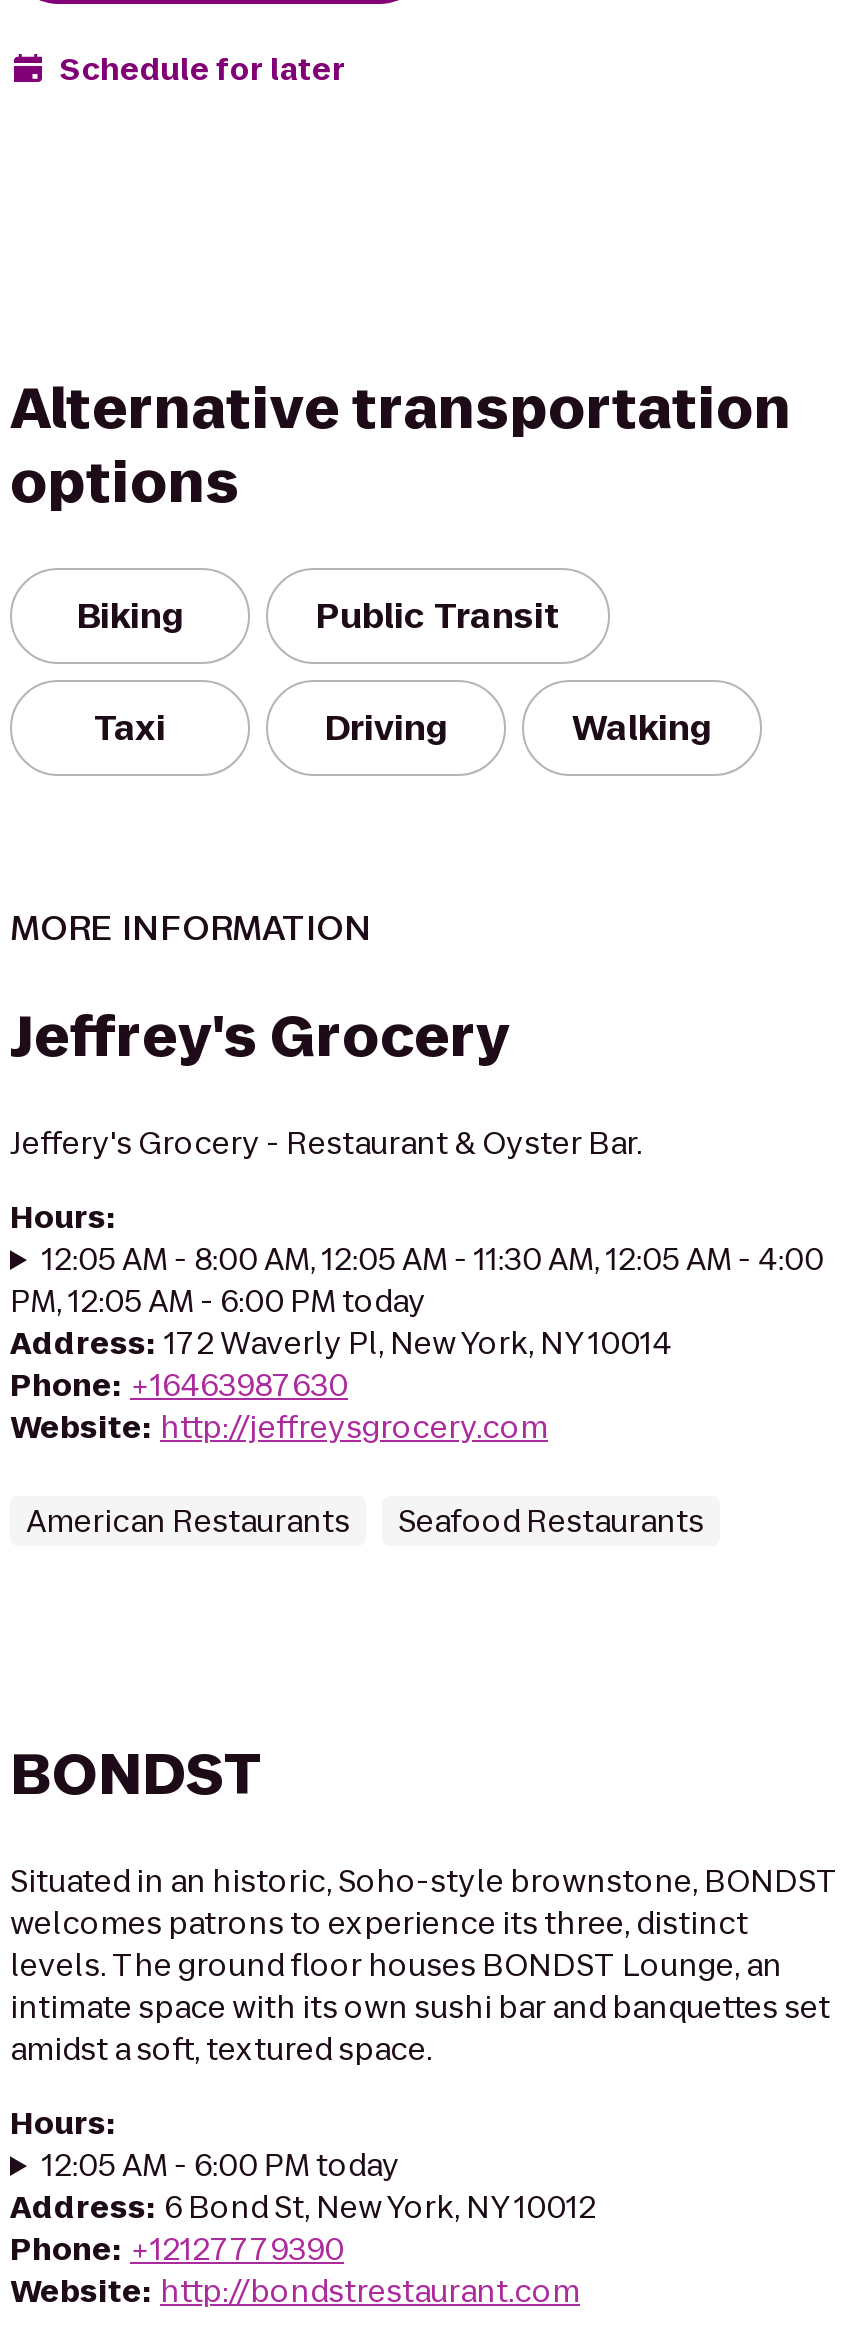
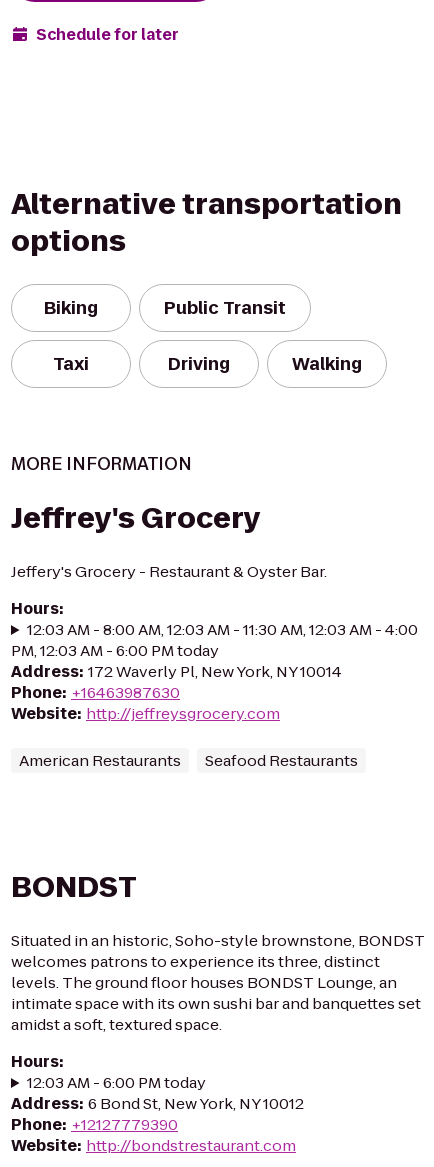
[42,1238,824,1280] 12:05 AM - 8:00 AM, 12:05 AM - 11:30 AM, 12:05 AM - 4:00 -> [27,619,418,640] 12:03 AM - 8:00 AM, 12:03 AM - 11:30 AM, 12:03 AM - 4:00
[10,1280,426,1322] PM, 12:05 AM - 6:00 PM today -> [11,640,219,661] PM, 12:03 AM - 6:00 PM today
[42,2144,400,2186] 12:05 AM - 6:00 PM today -> [27,1072,206,1093] 12:03 AM - 6:00 PM today

